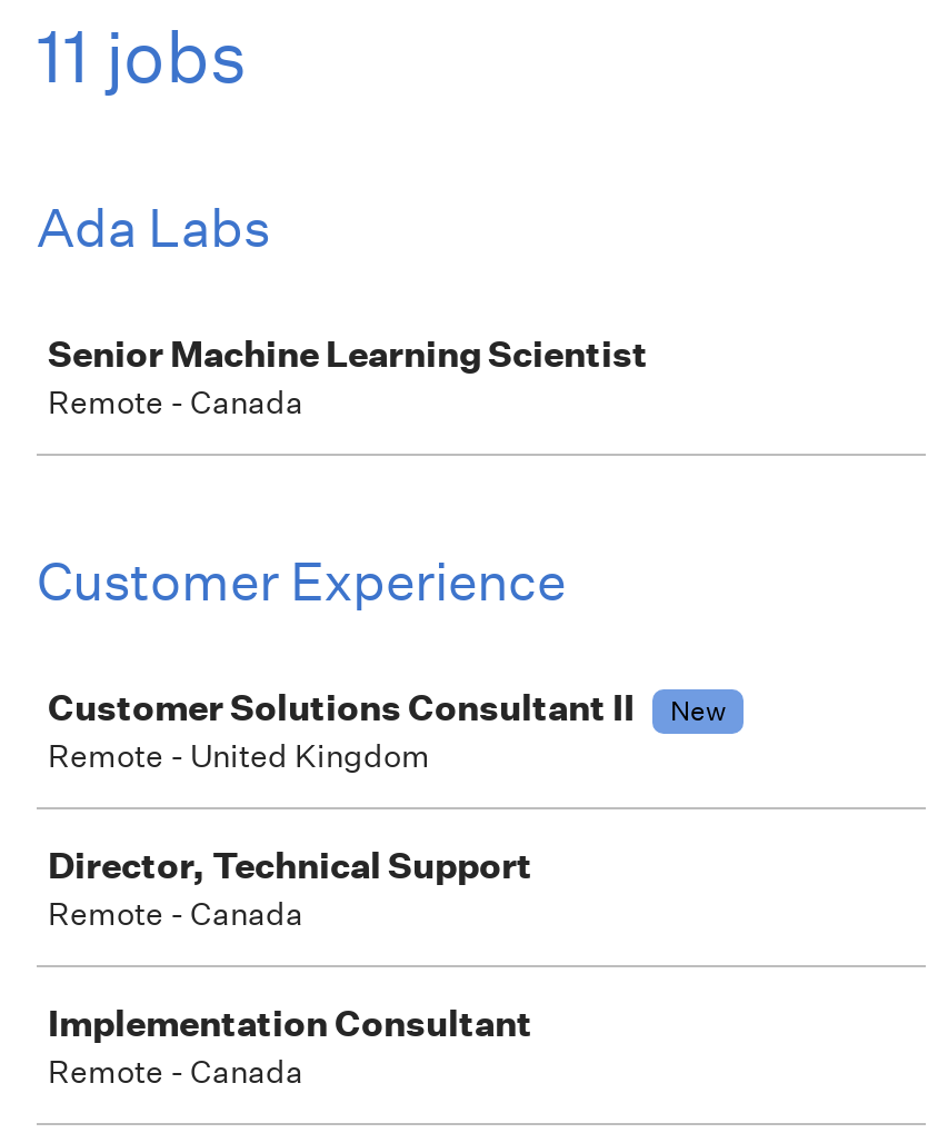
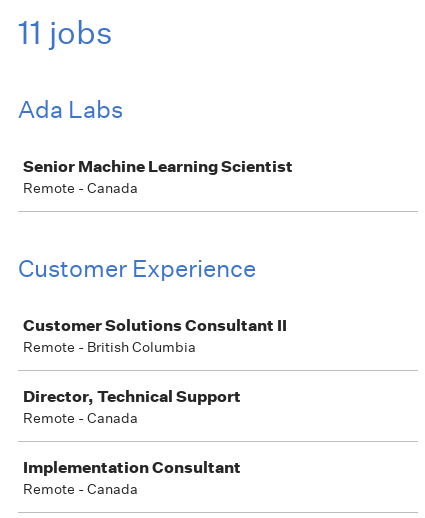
[48,692,726,776] New | Remote - United Kingdom -> [23,338,196,356] Remote - British Columbia

